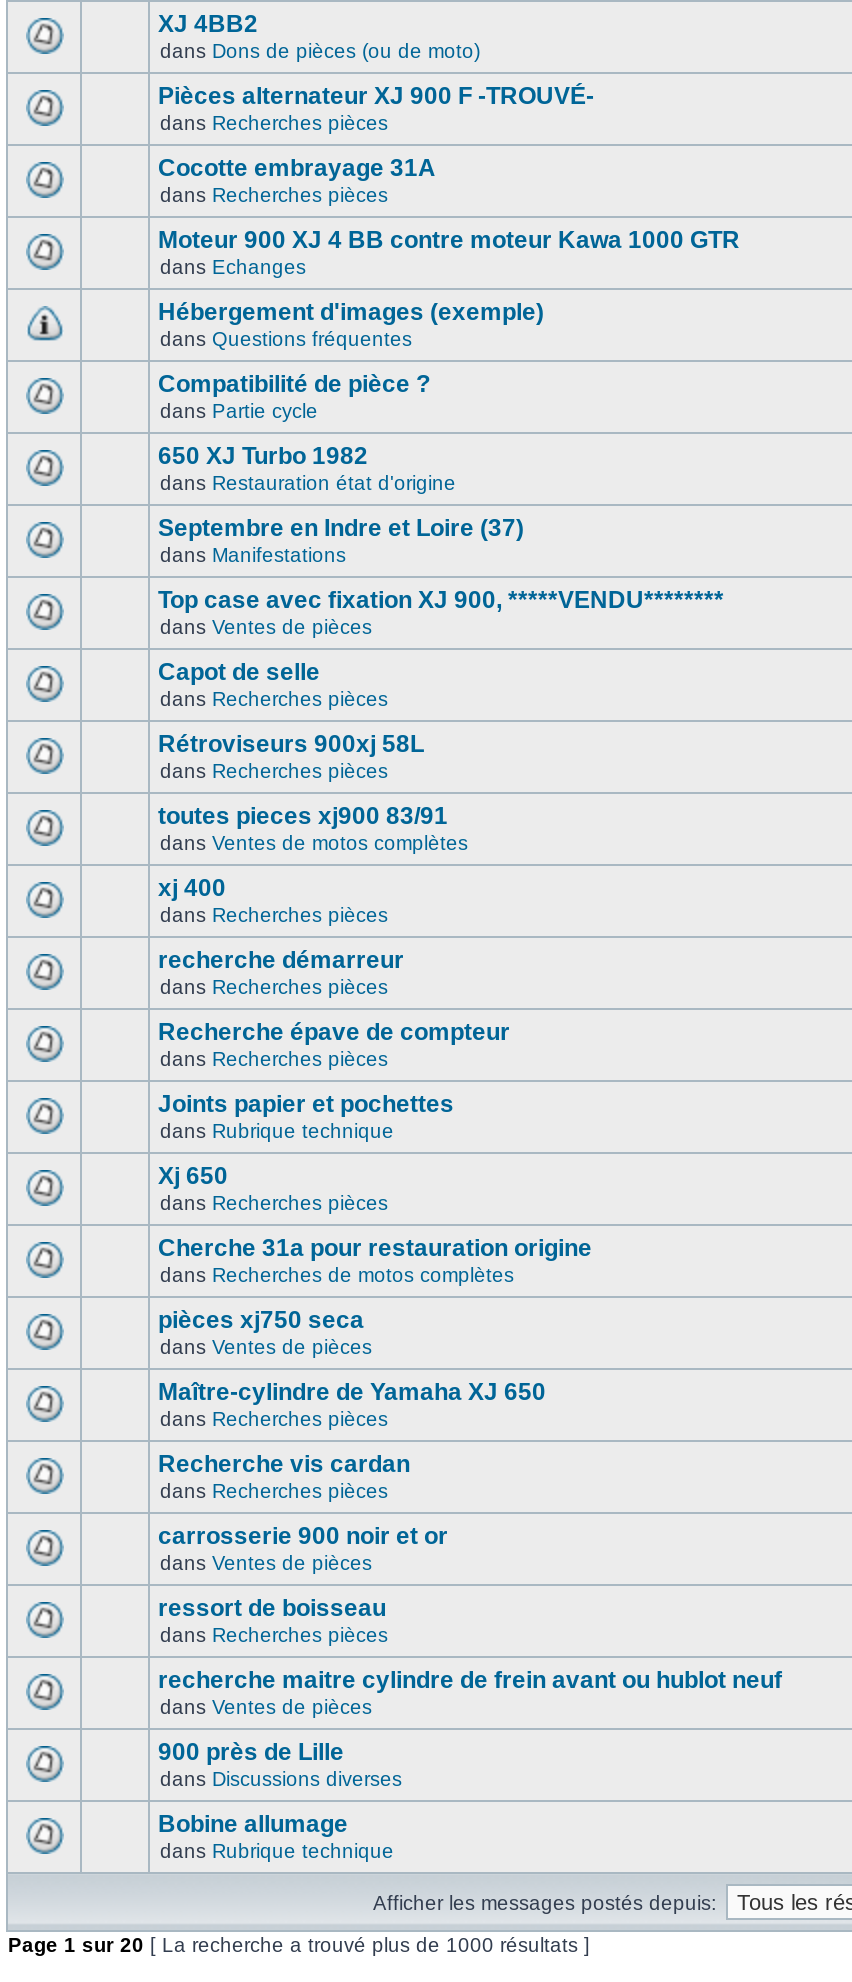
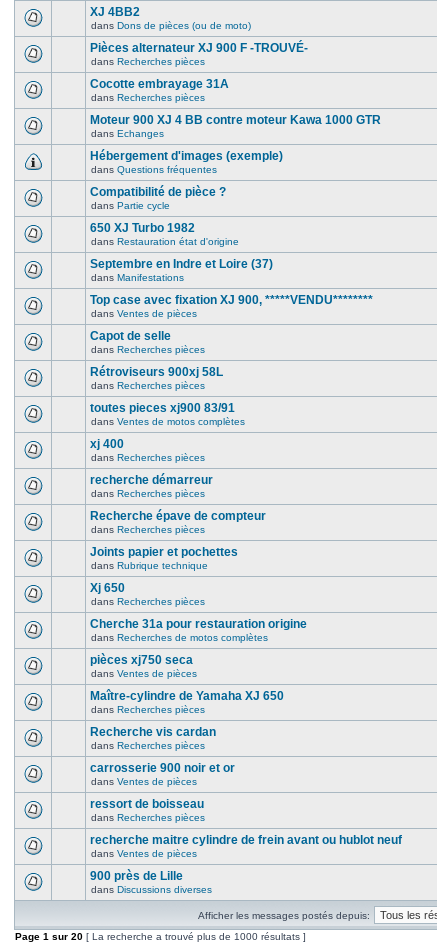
[158,1810,394,1862] Bobine allumage | dans Rubrique technique -> none

